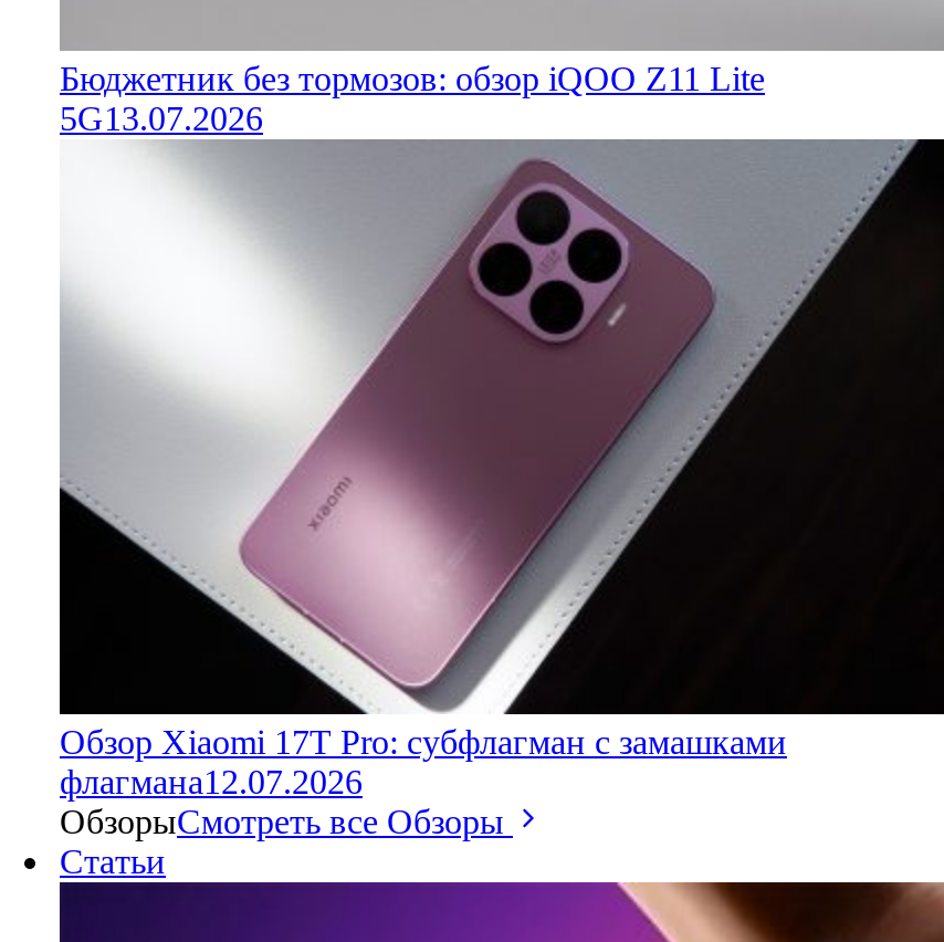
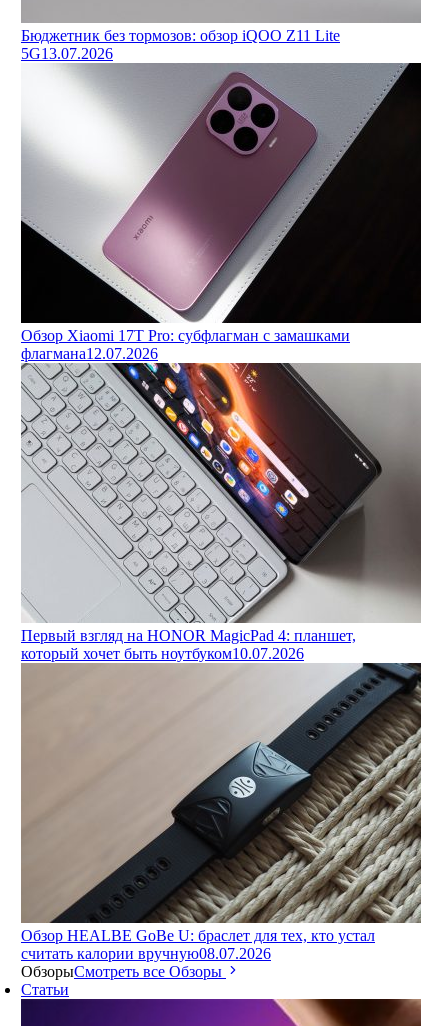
none -> [21,362,418,662] [image] | Первый взгляд на HONOR MagicPad 4: планшет, | который хочет быть ноутбуком 10.07.2026
none -> [21,663,418,962] [image] | Обзор HEALBE GoBe U: браслет для тех, кто устал | считать калории вручную08.07.2026

